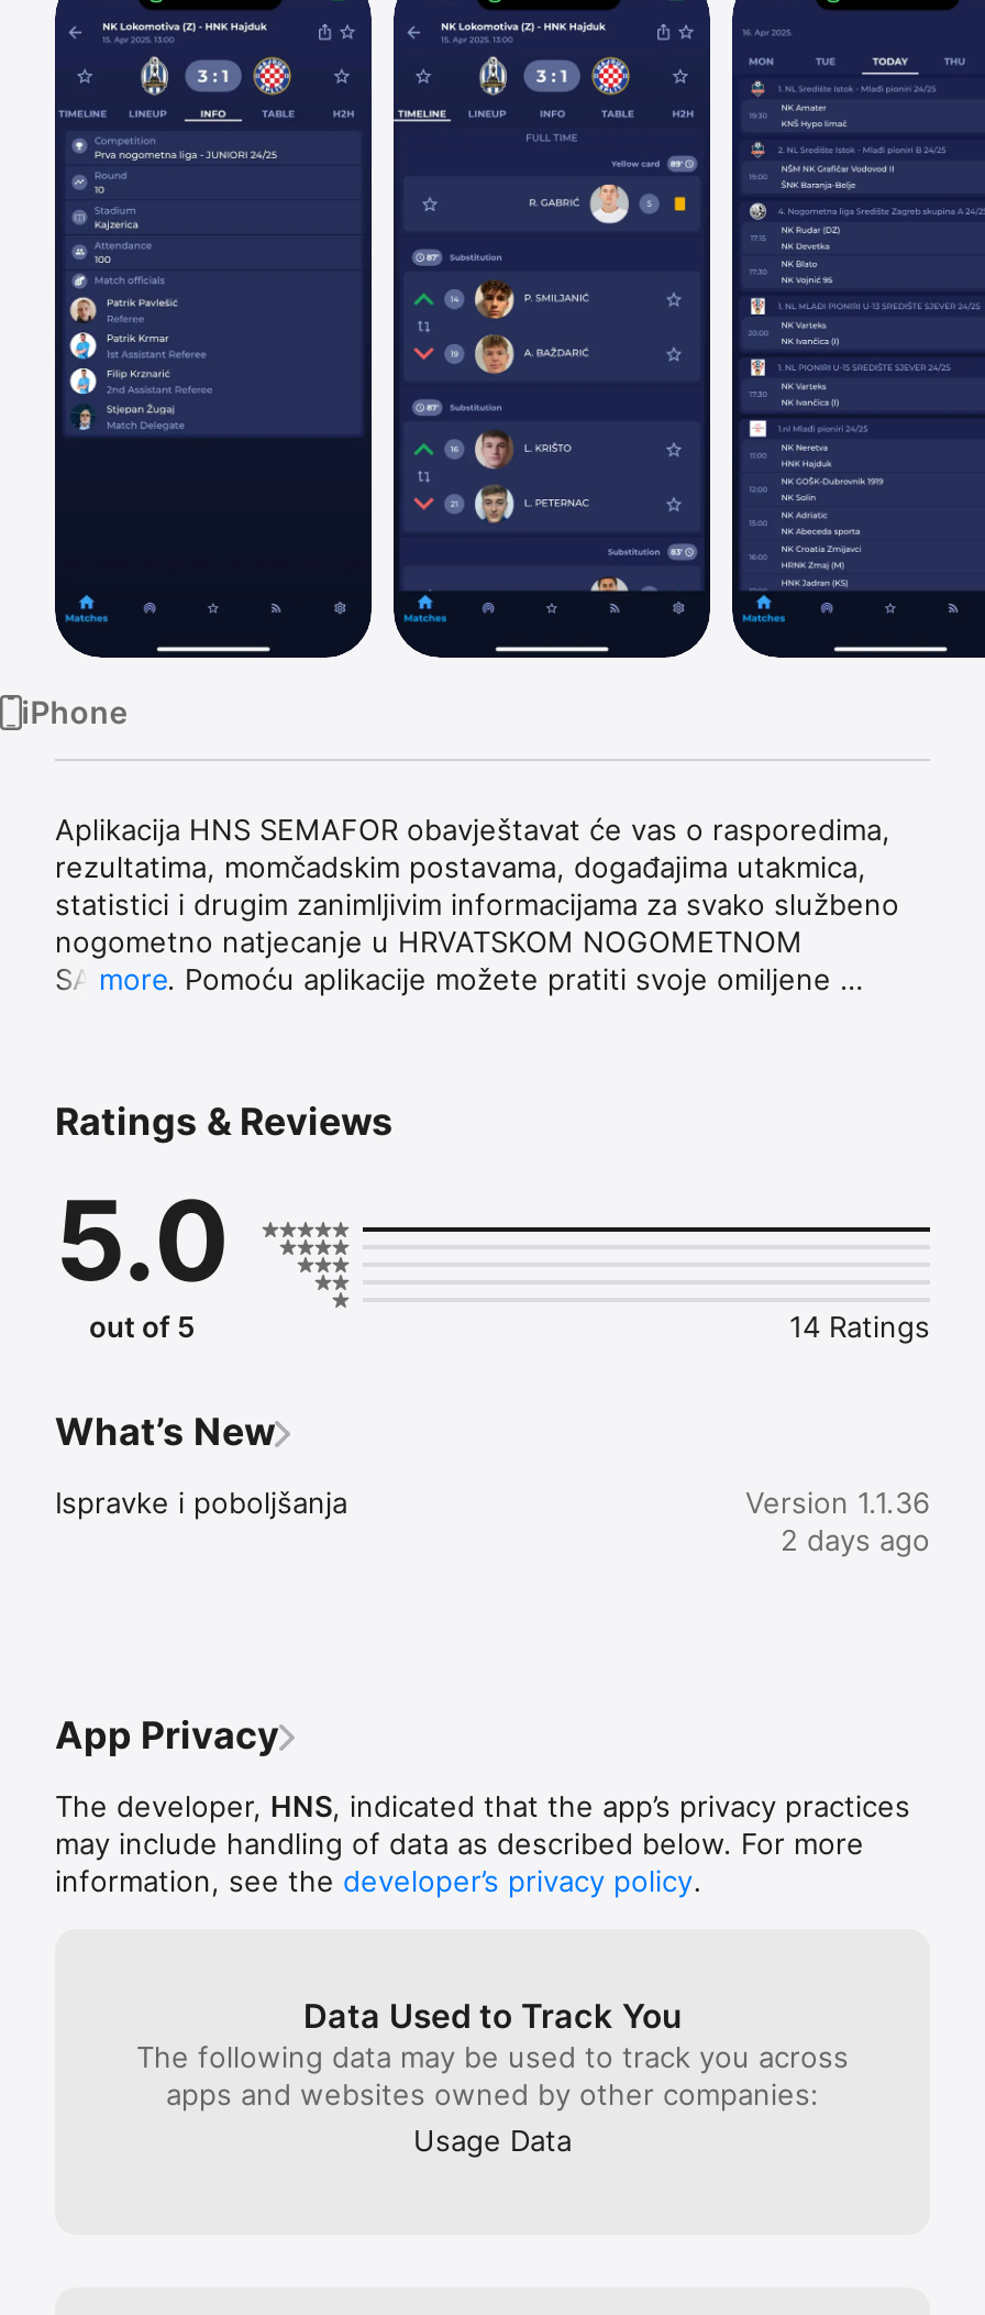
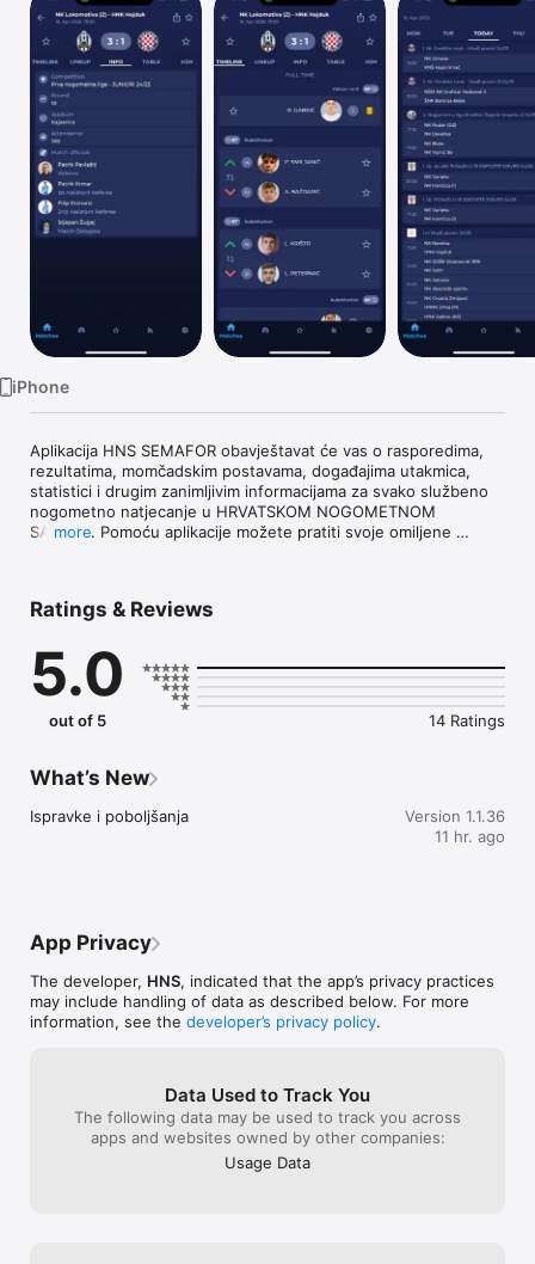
[781,1522,930,1557] 2 days ago -> [435,826,505,846] 11 hr. ago

